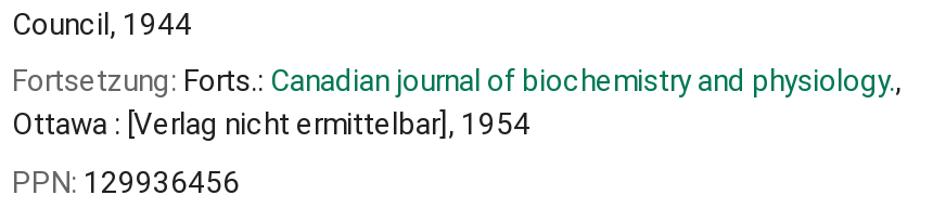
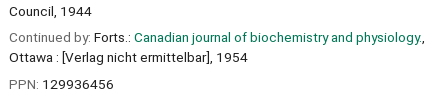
[12,63,902,98] Fortsetzung: Forts.: Canadian journal of biochemistry and physiology., -> [9,29,425,45] Continued by: Forts.: Canadian journal of biochemistry and physiology.,

